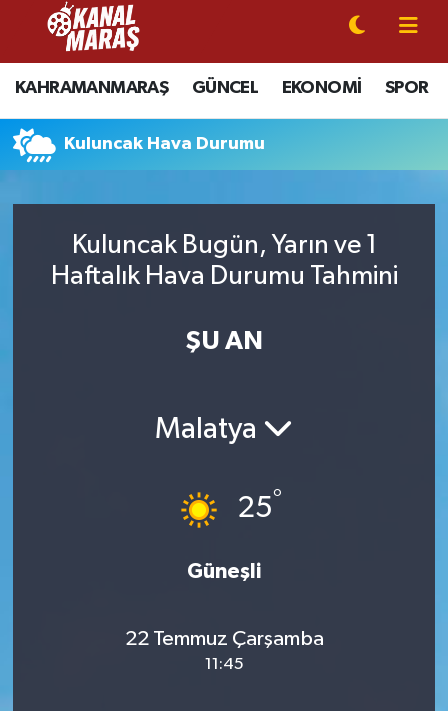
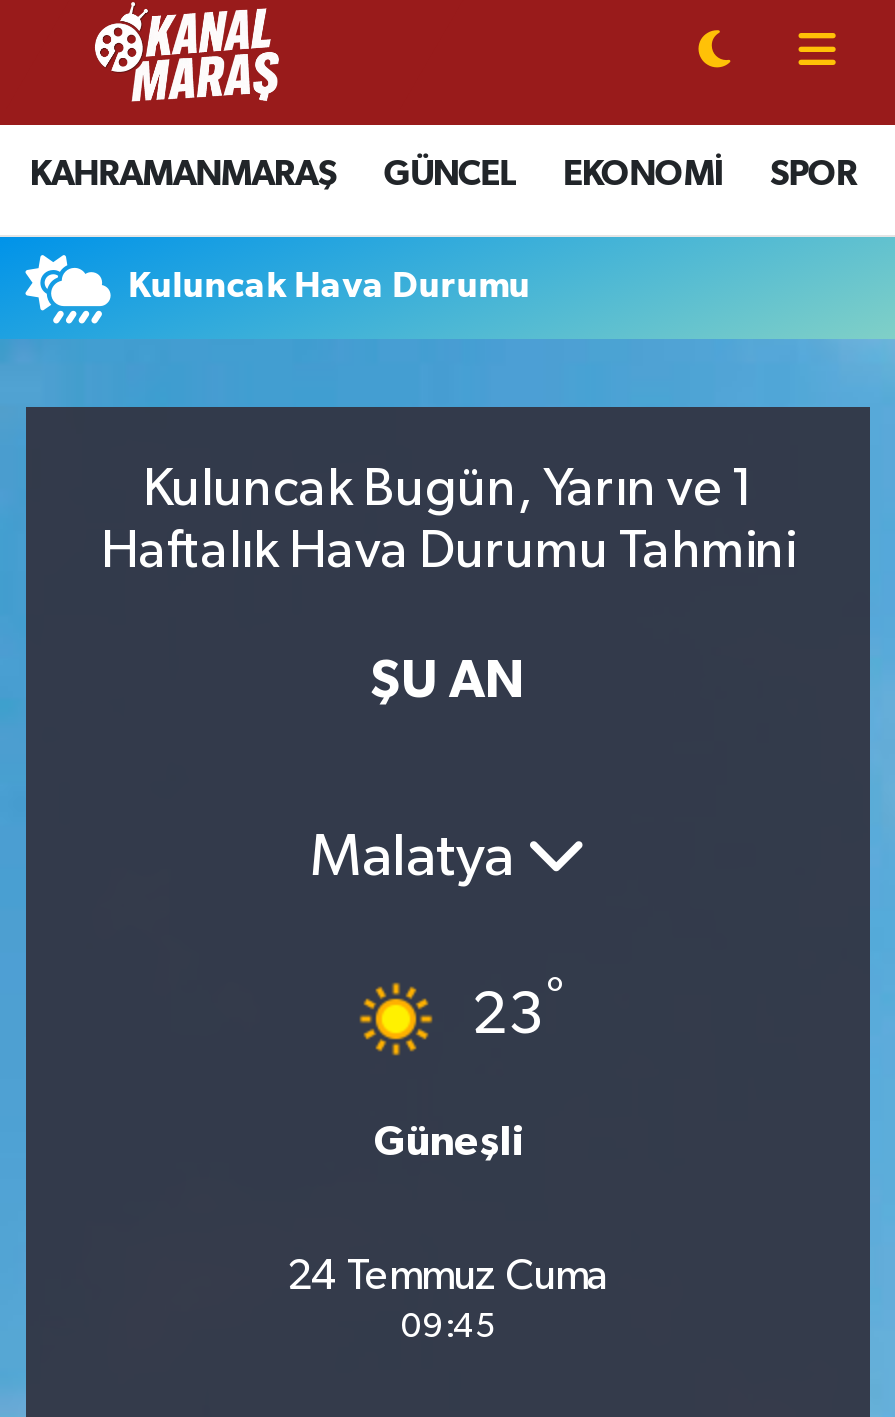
[236,488,281,524] 25° -> [472,975,564,1047] 23°
[124,627,323,649] 22 Temmuz Çarşamba -> [287,1254,609,1298] 24 Temmuz Cuma
[204,655,243,672] 11:45 -> [401,1310,495,1344] 09:45

